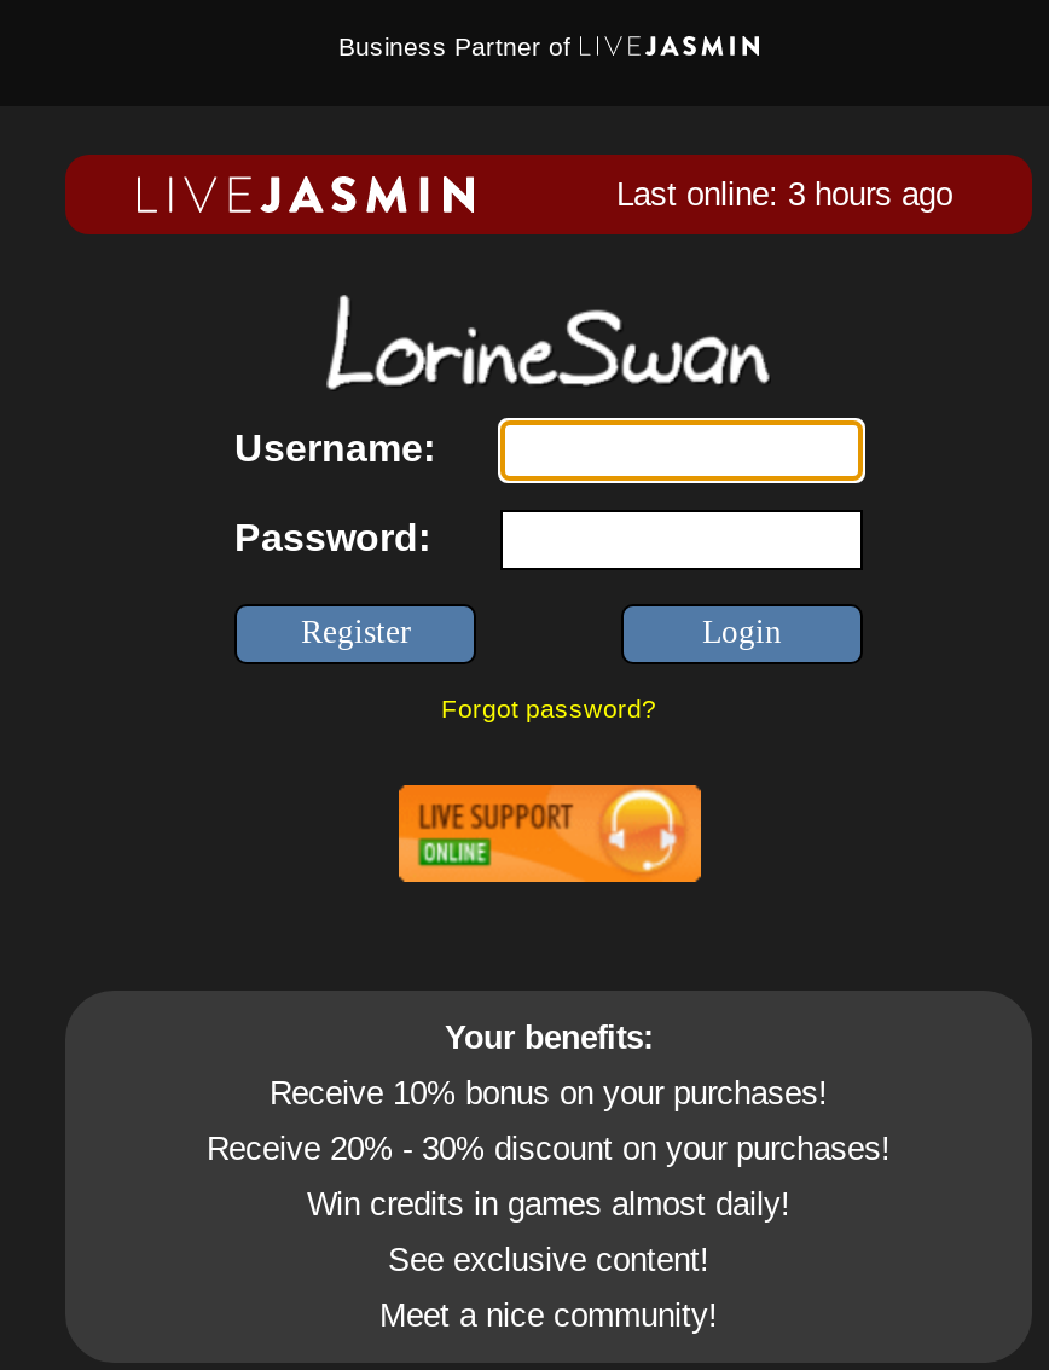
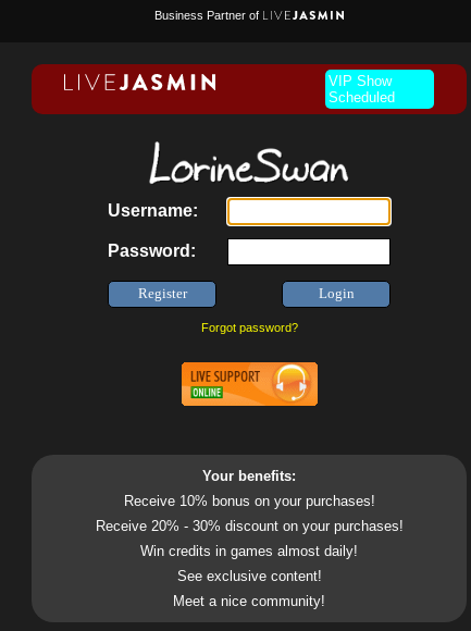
[616,176,952,213] Last online: 3 hours ago -> [329,73,395,106] VIP Show | Scheduled

